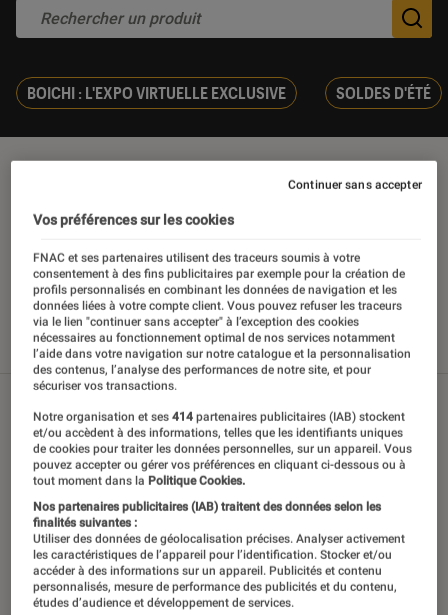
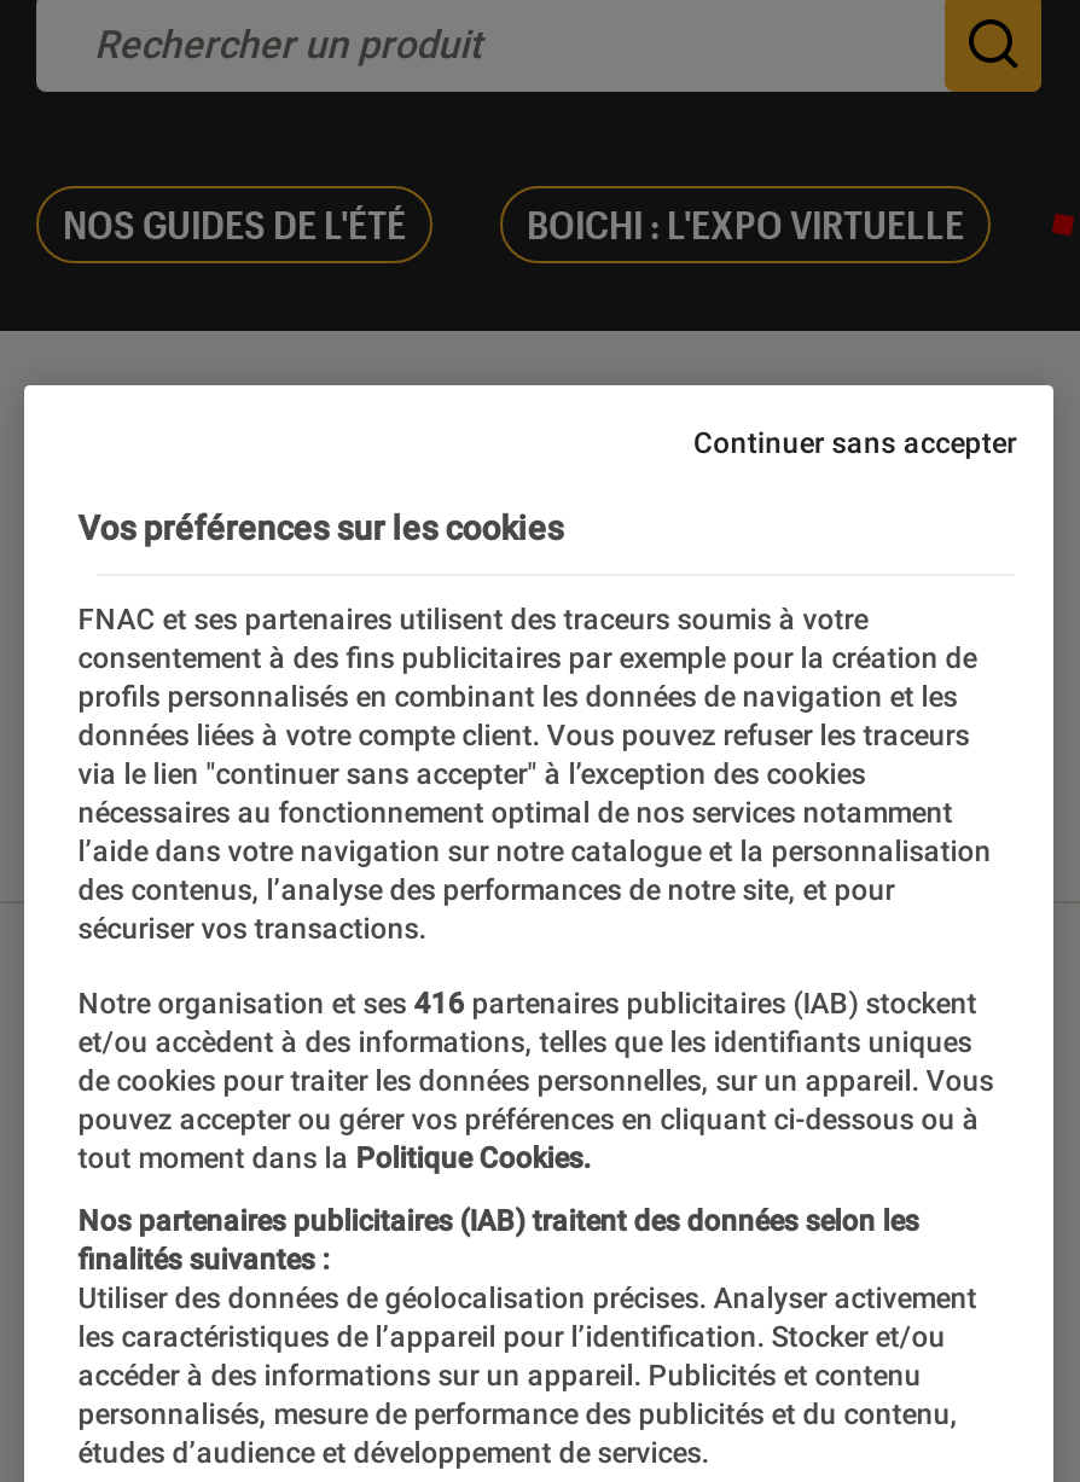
[27,83,431,102] BOICHI : L'EXPO VIRTUELLE EXCLUSIVE | SOLDES D'ÉTÉ -> [63,201,964,247] NOS GUIDES DE L'ÉTÉ | BOICHI : L'EXPO VIRTUELLE
[33,410,405,424] Notre organisation et ses 414 partenaires publicitaires (IAB) stockent -> [78,987,977,1021] Notre organisation et ses 416 partenaires publicitaires (IAB) stockent

